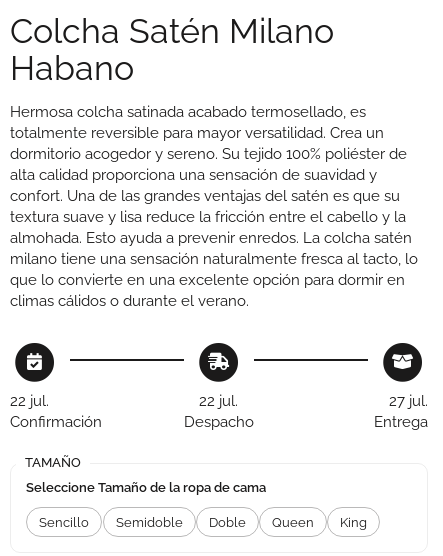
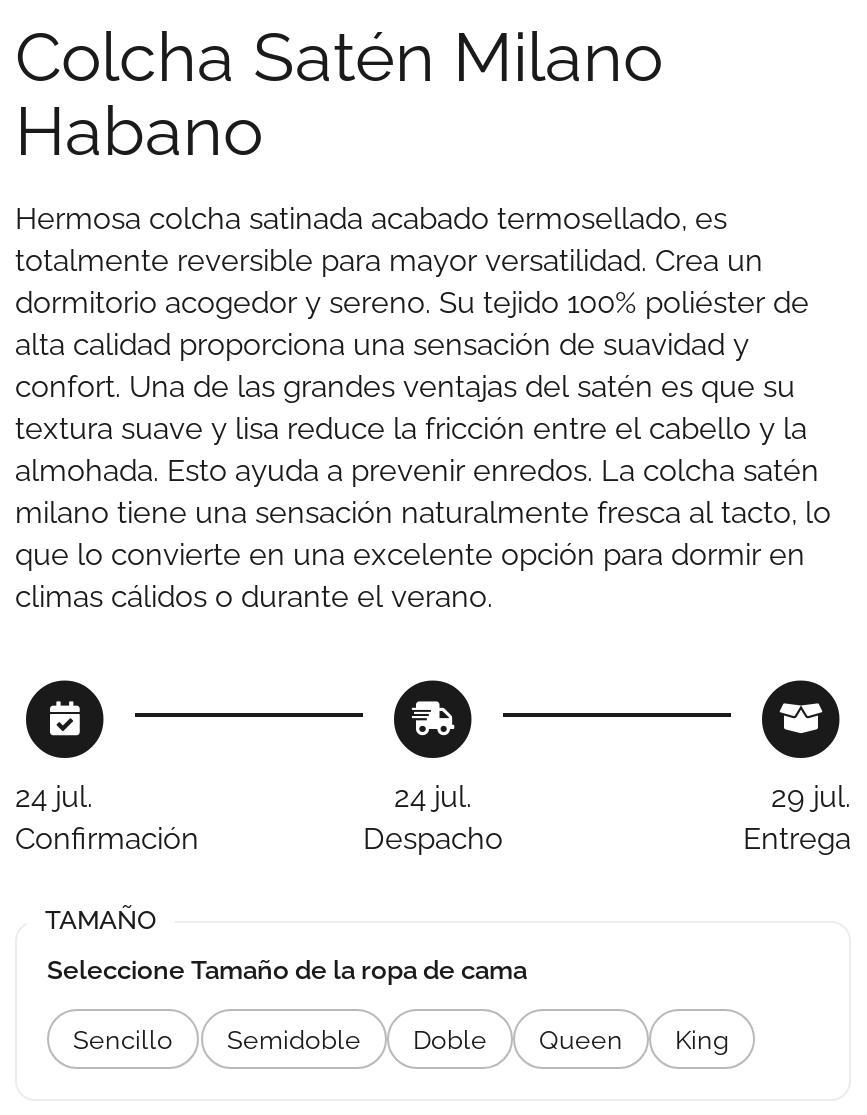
[10,392,49,410] 22 jul. -> [15,780,93,816] 24 jul.
[199,392,238,410] 22 jul. -> [394,780,472,816] 24 jul.
[389,392,428,410] 27 jul. -> [771,780,851,816] 29 jul.

